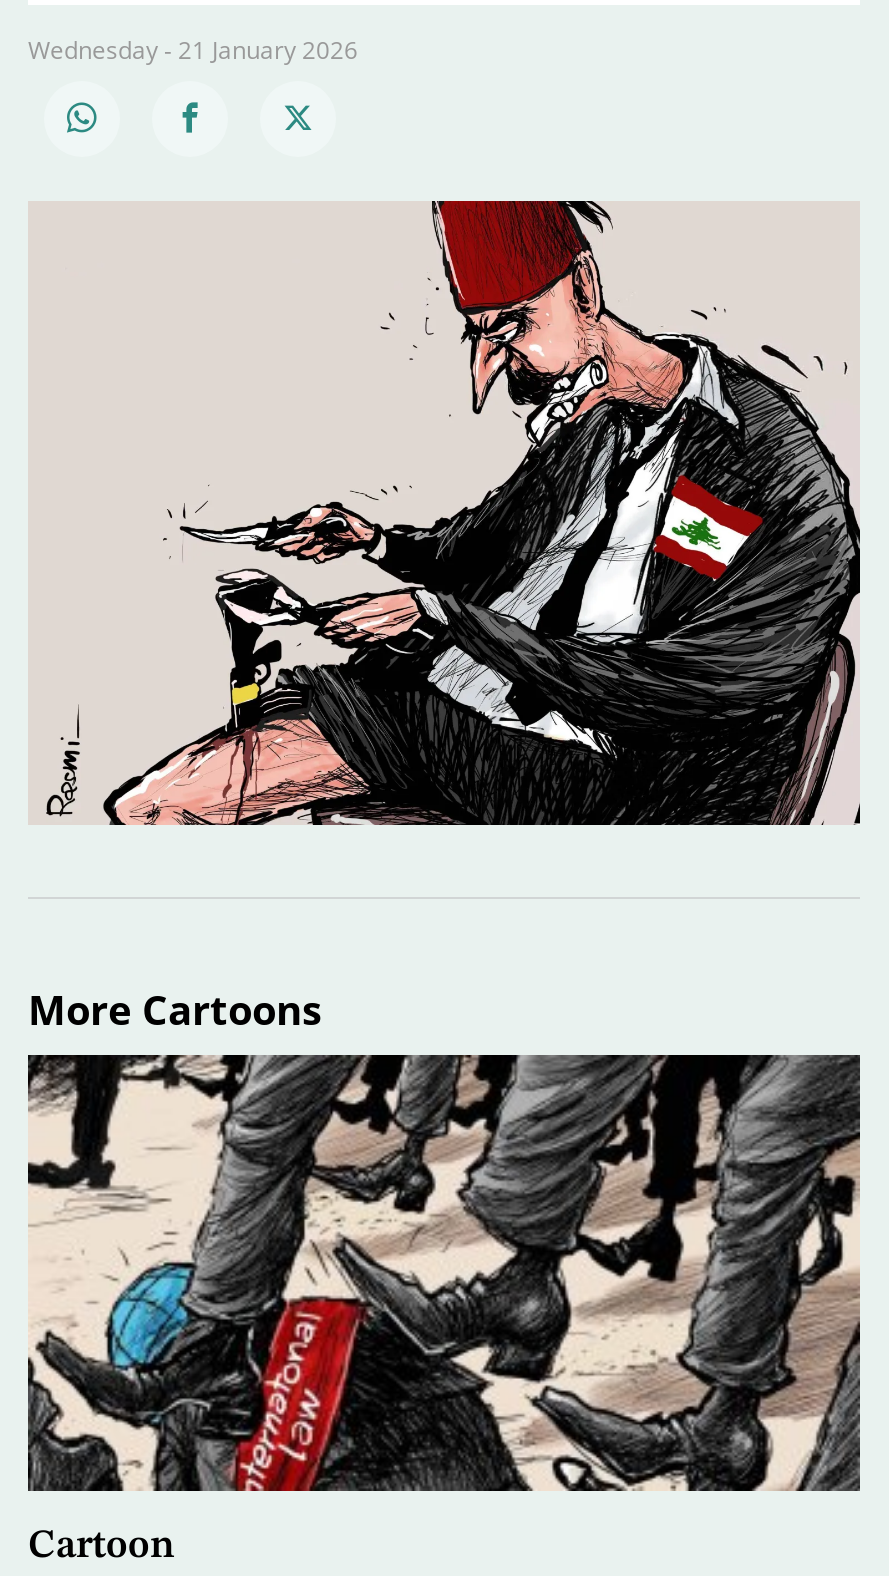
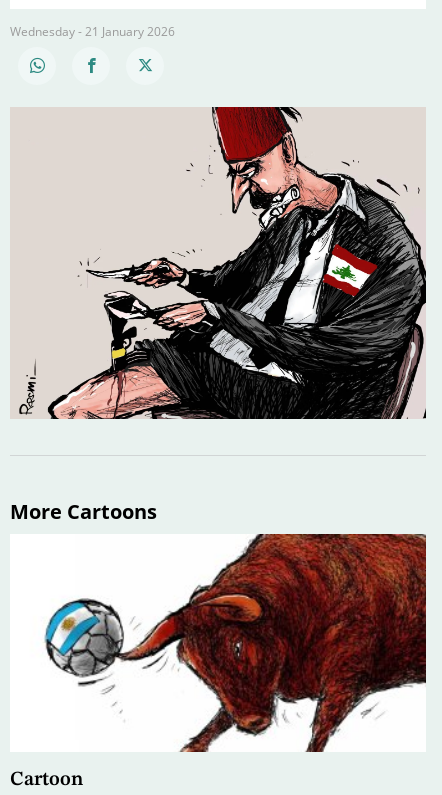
[26,1053,862,1493] [image] -> [10,533,427,753] [image]

